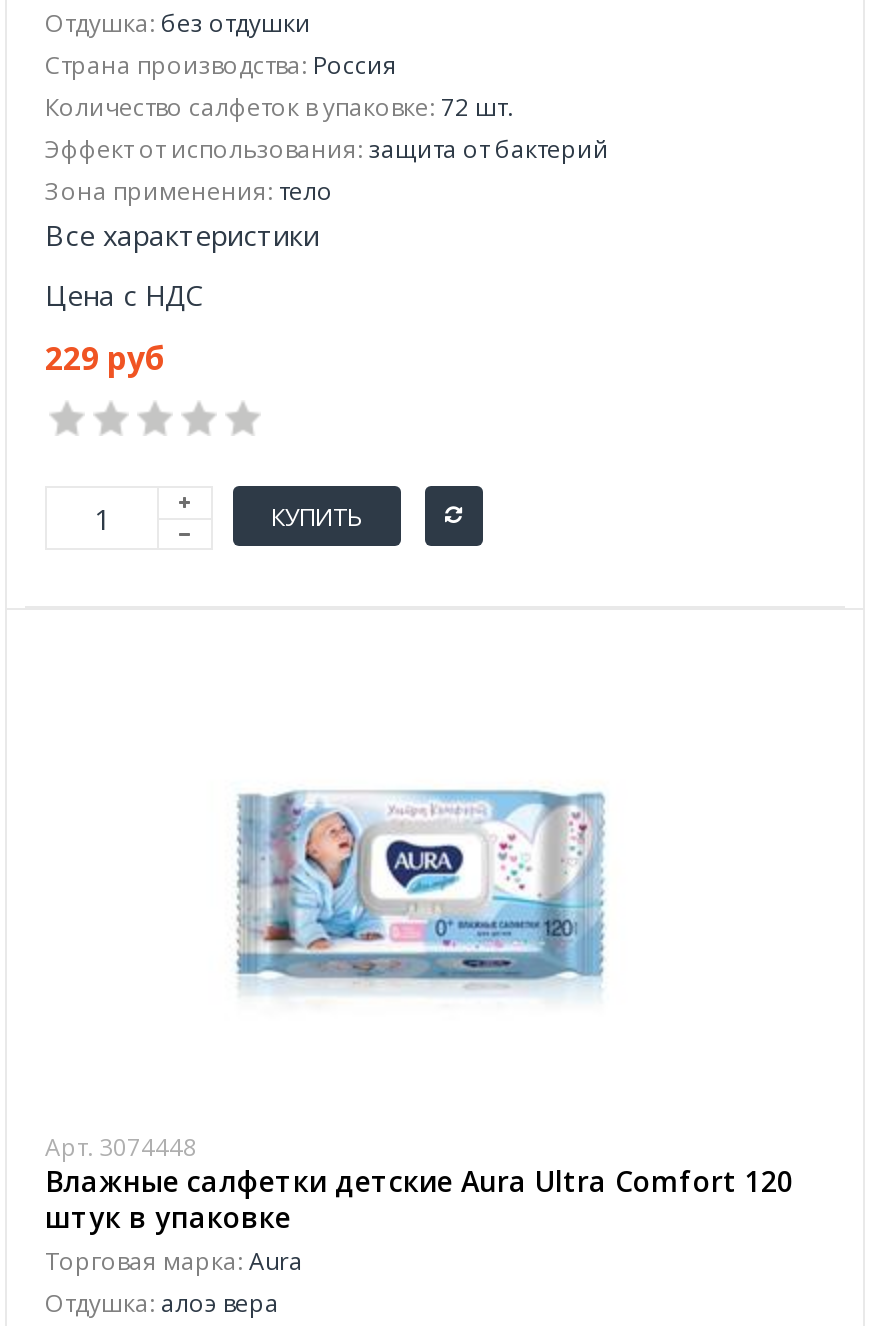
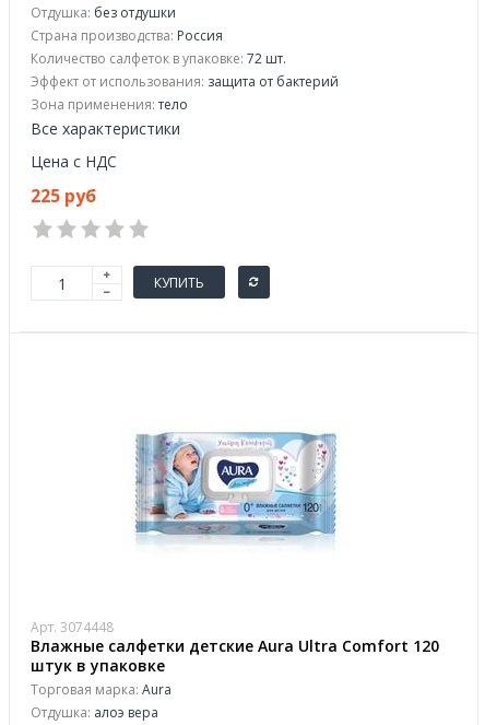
[45,336,165,380] 229 руб -> [31,184,96,208] 225 руб

